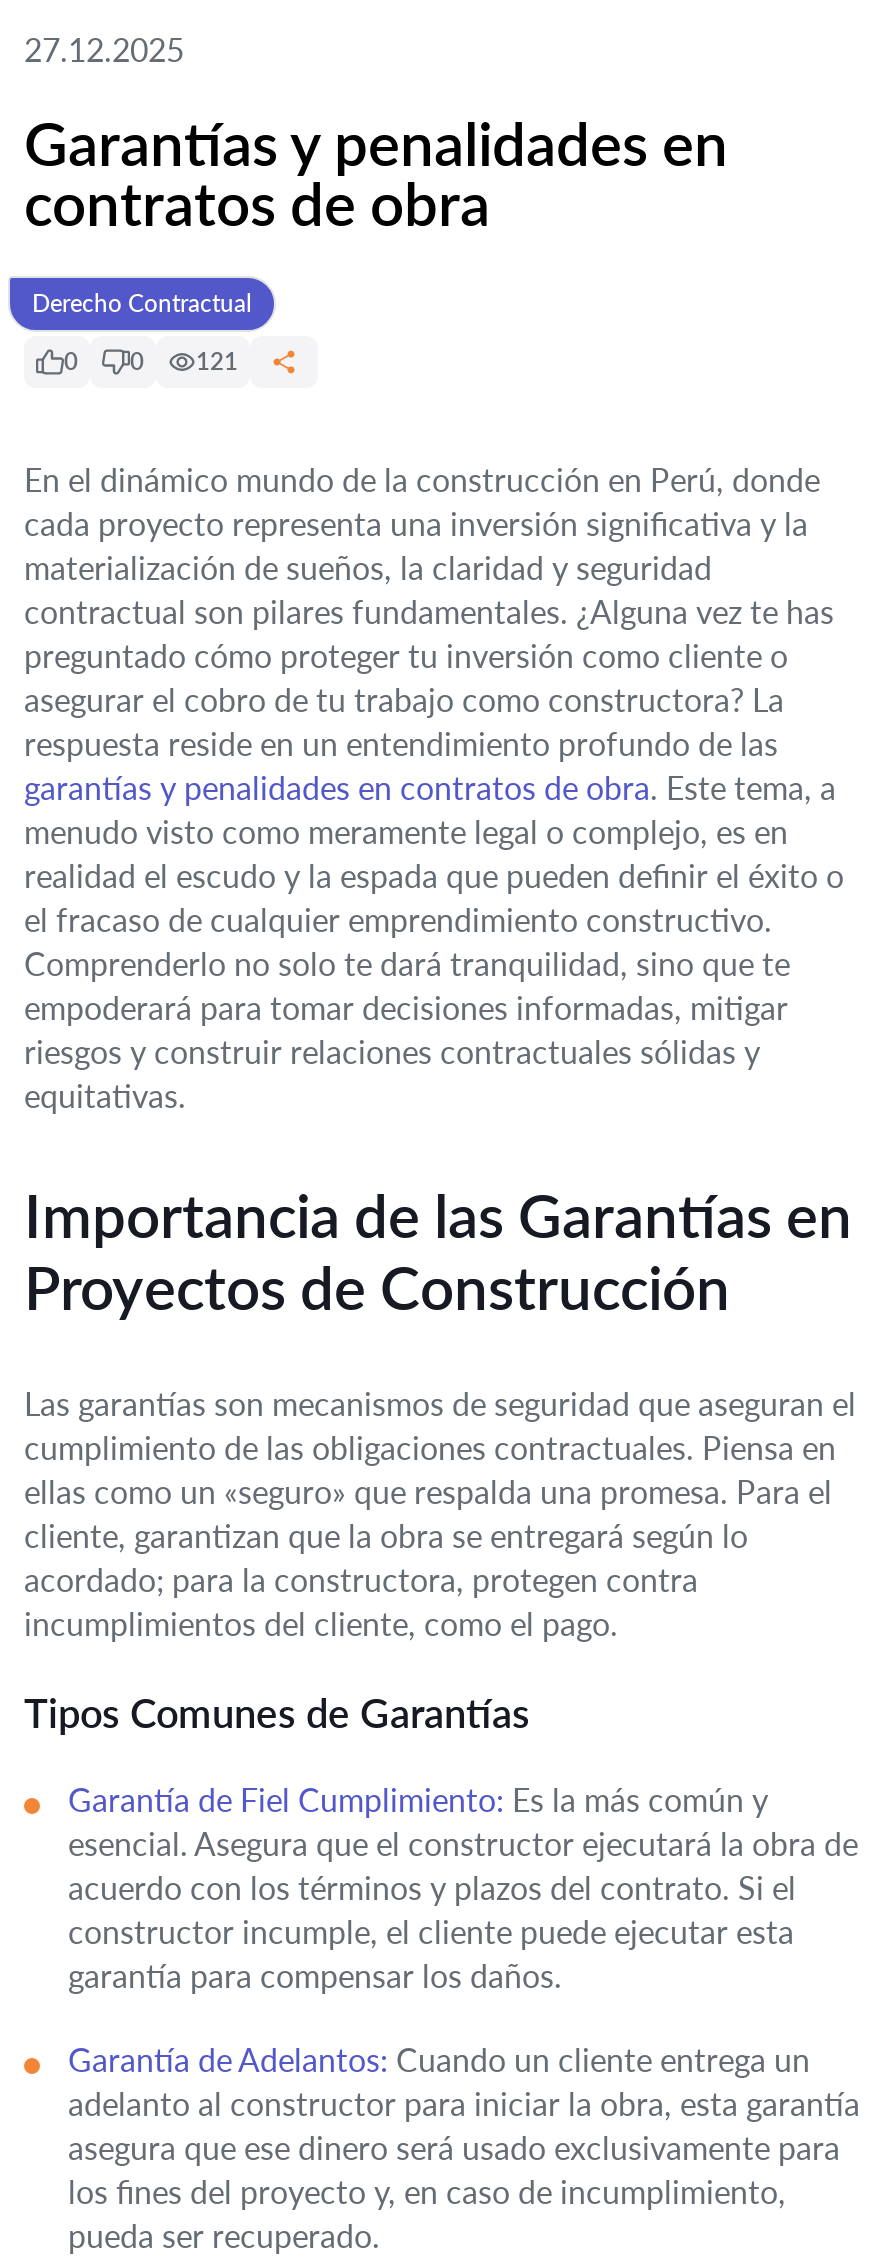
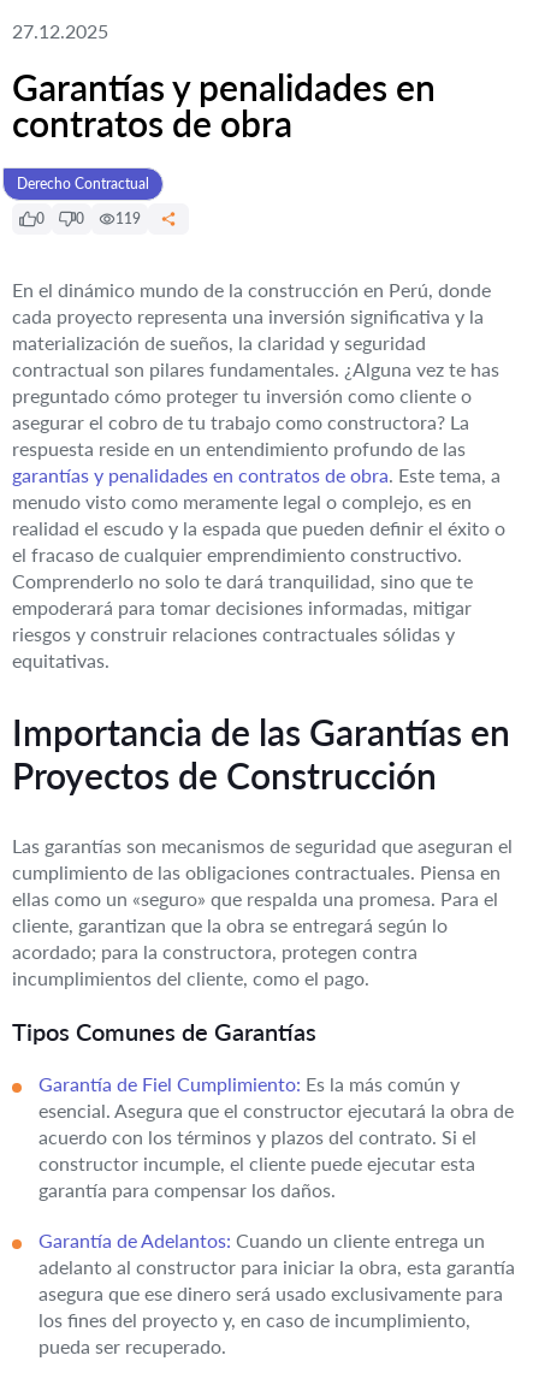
[196,346,238,376] 121 -> [116,209,141,227] 119

